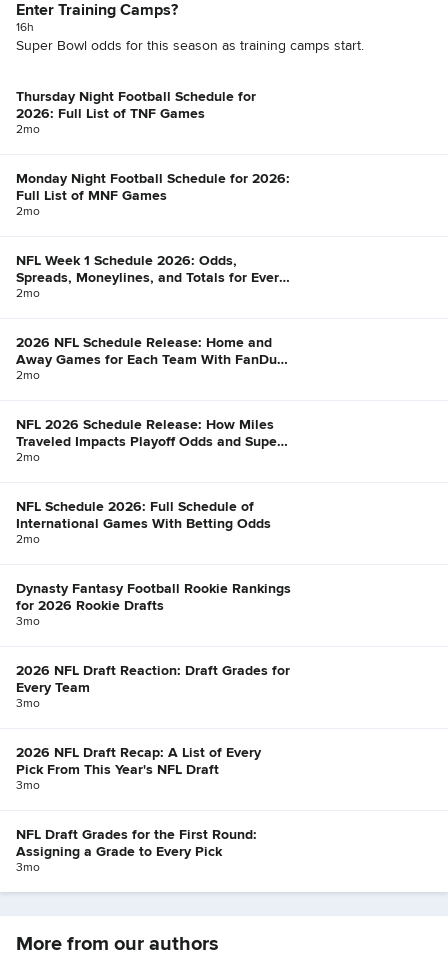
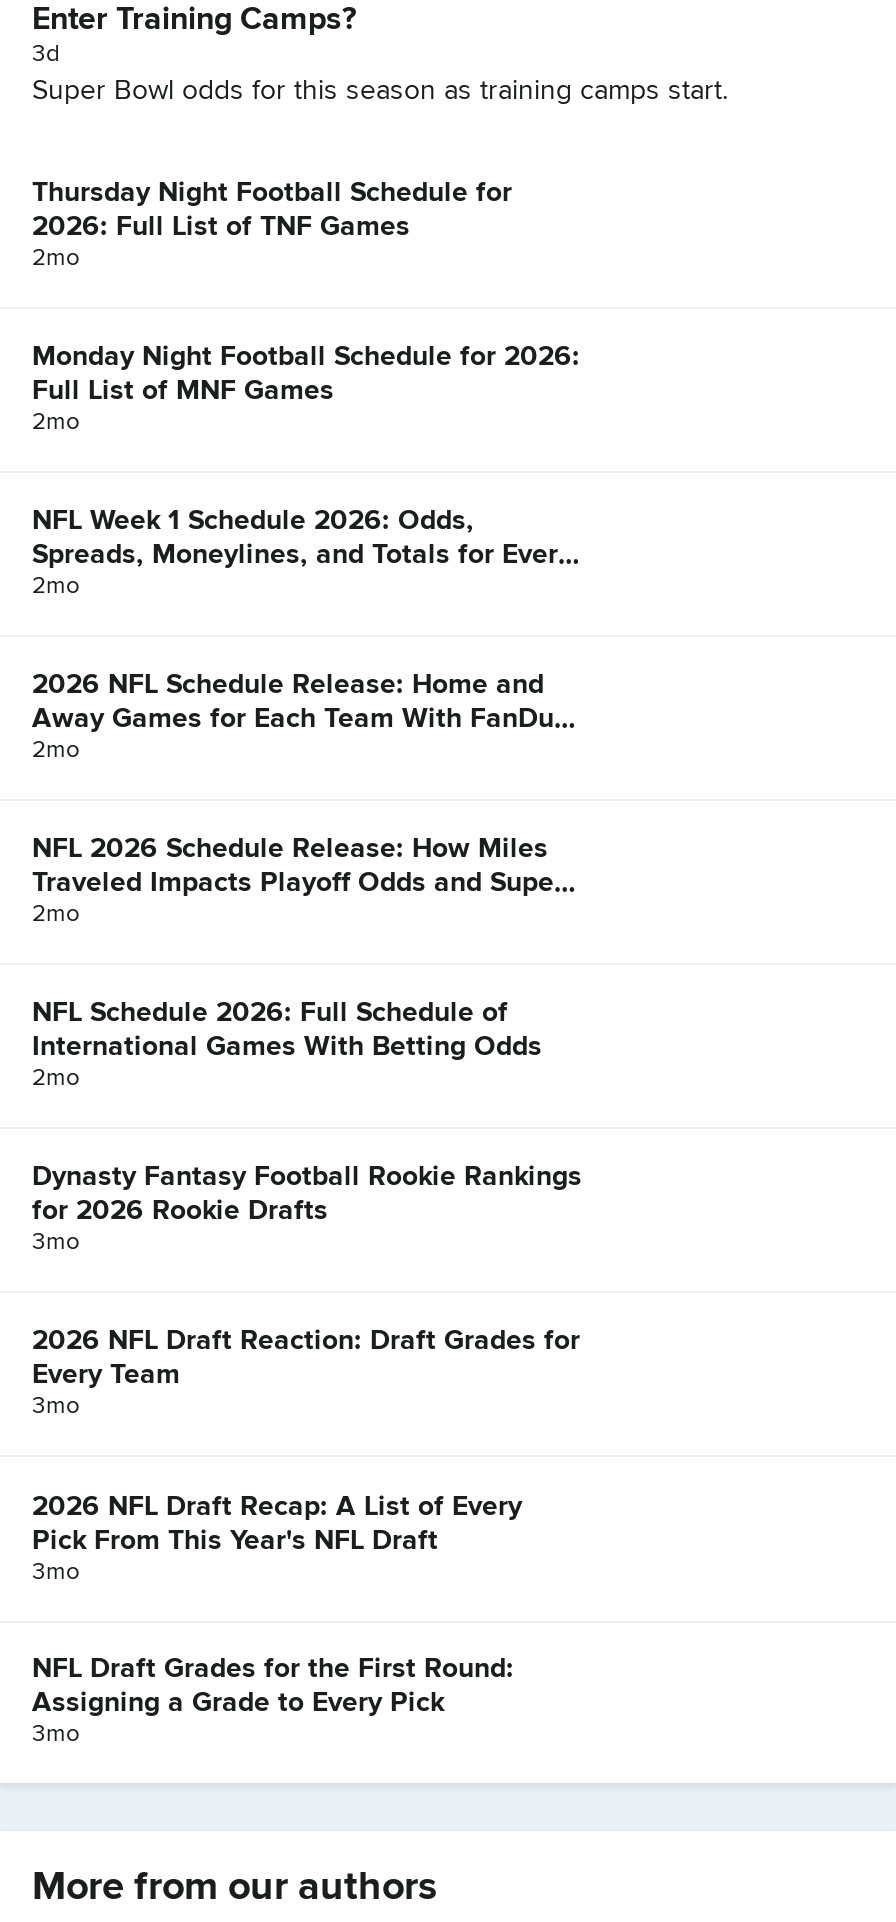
[16,22,34,34] 16h -> [32,44,60,68] 3d

